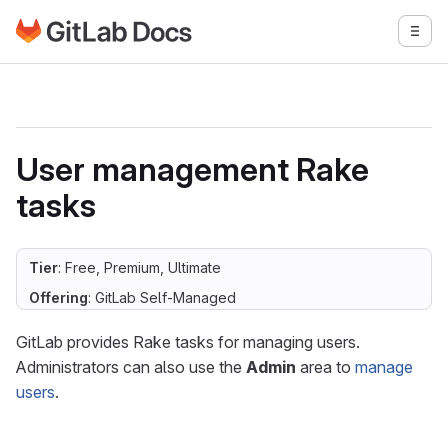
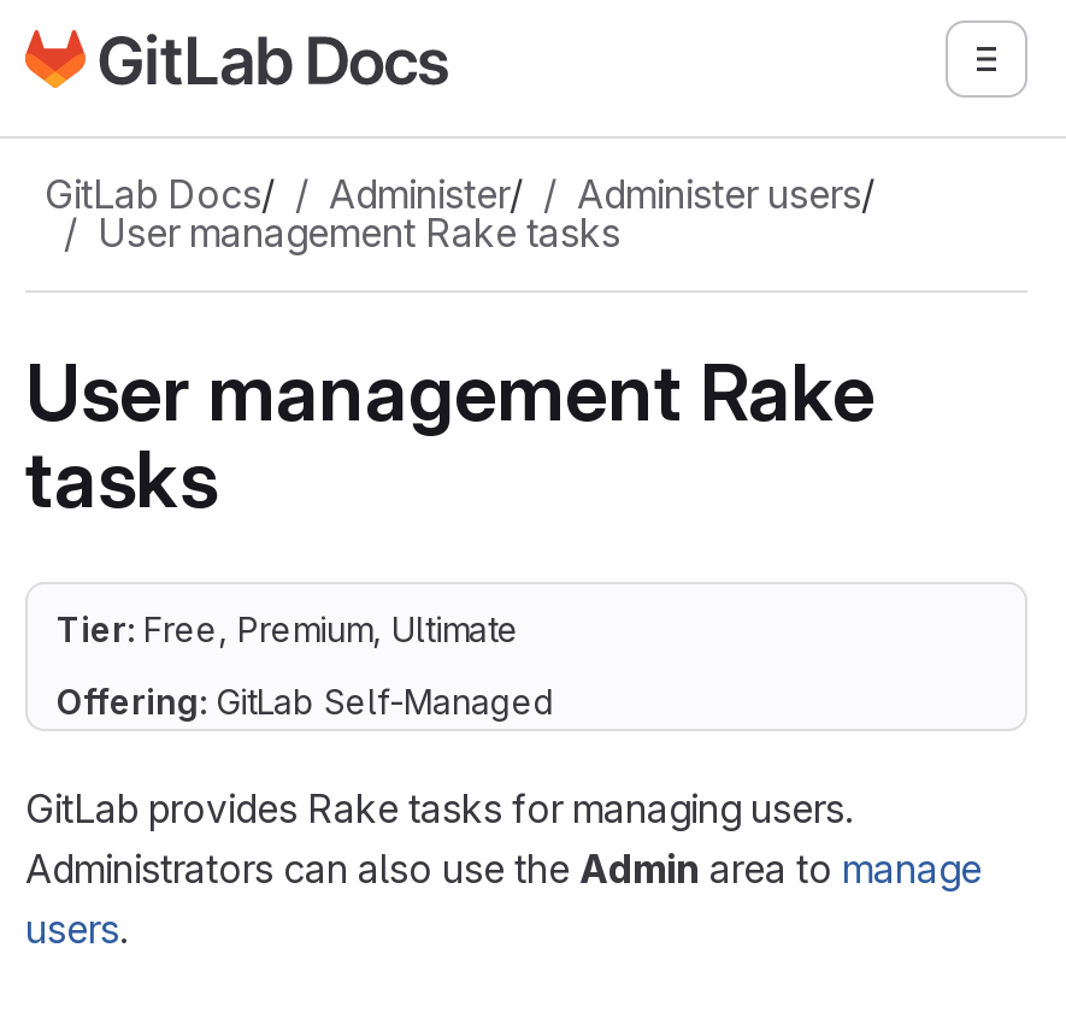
none -> [45,170,876,257] GitLab Docs/ | Administer/ | Administer users/ | User management Rake tasks

